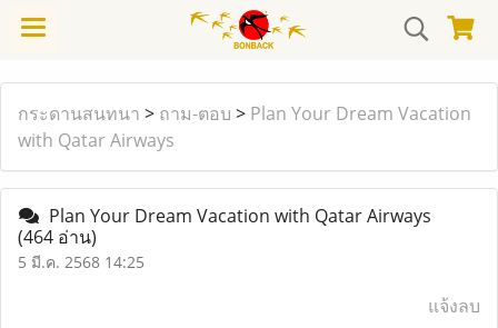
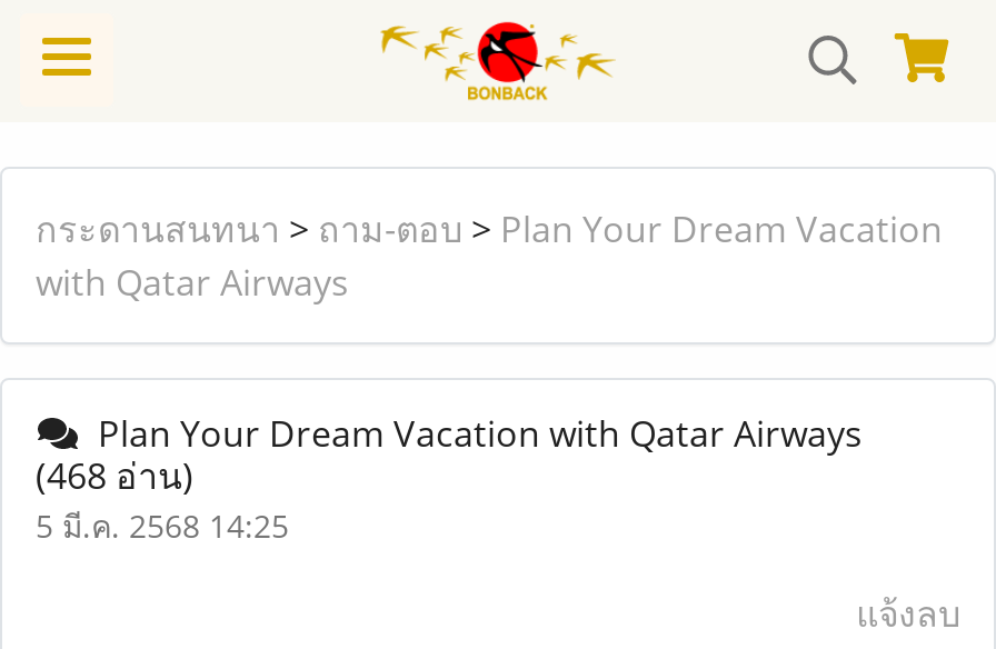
[18,225,97,249] (464 อ่าน) -> [36,451,193,500] (468 อ่าน)

